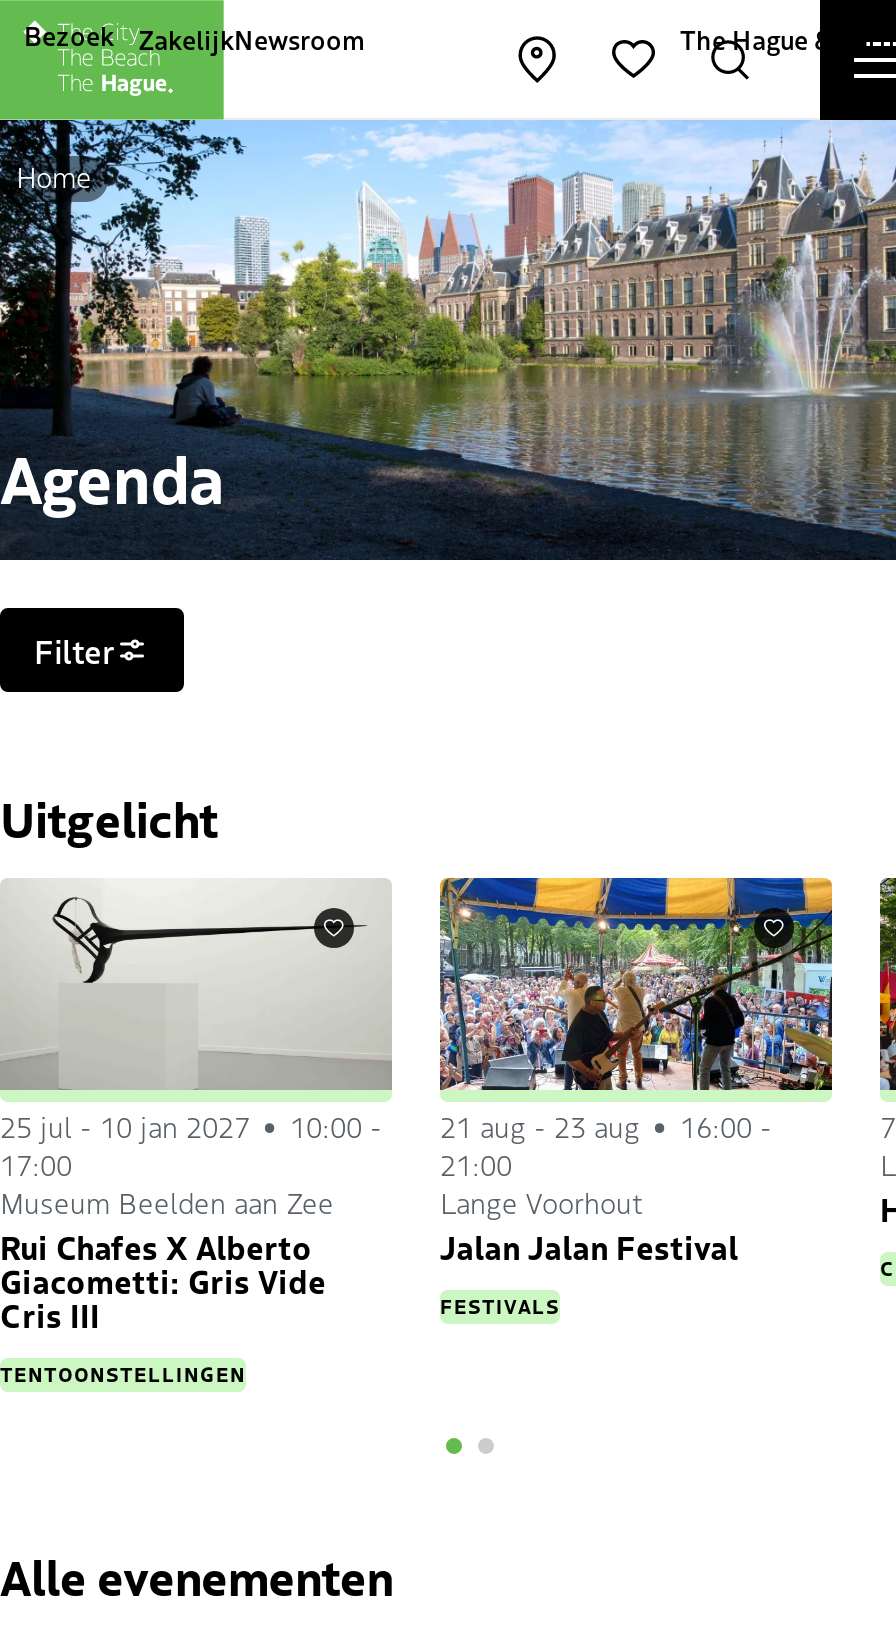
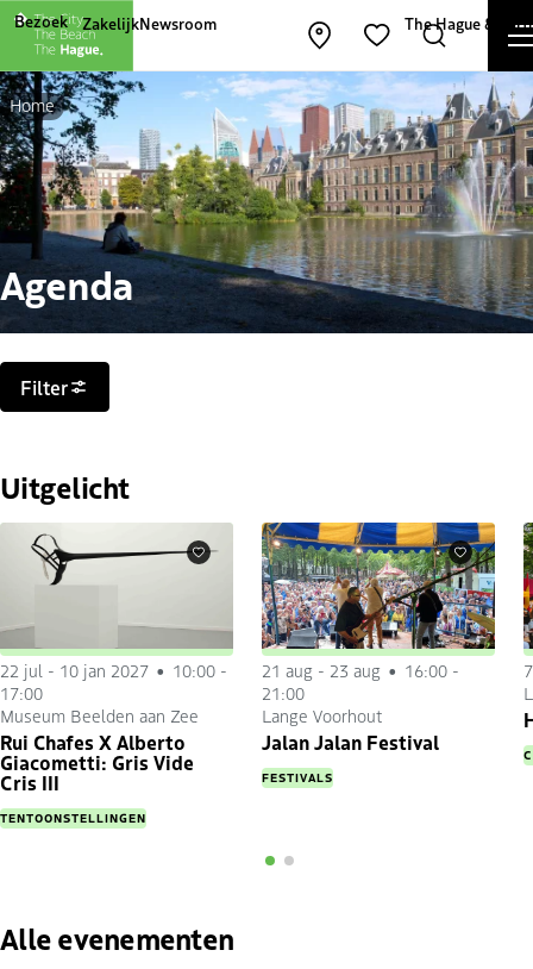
[0,1106,772,1146] 25 jul - 10 jan 2027 10:00 - 21 aug - 23 aug 16:00 - -> [0,658,459,682] 22 jul - 10 jan 2027 10:00 - 21 aug - 23 aug 16:00 -

